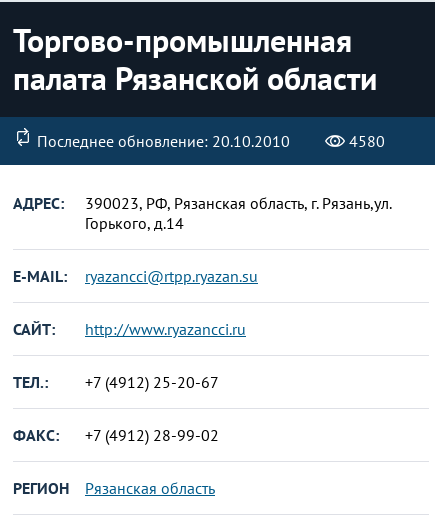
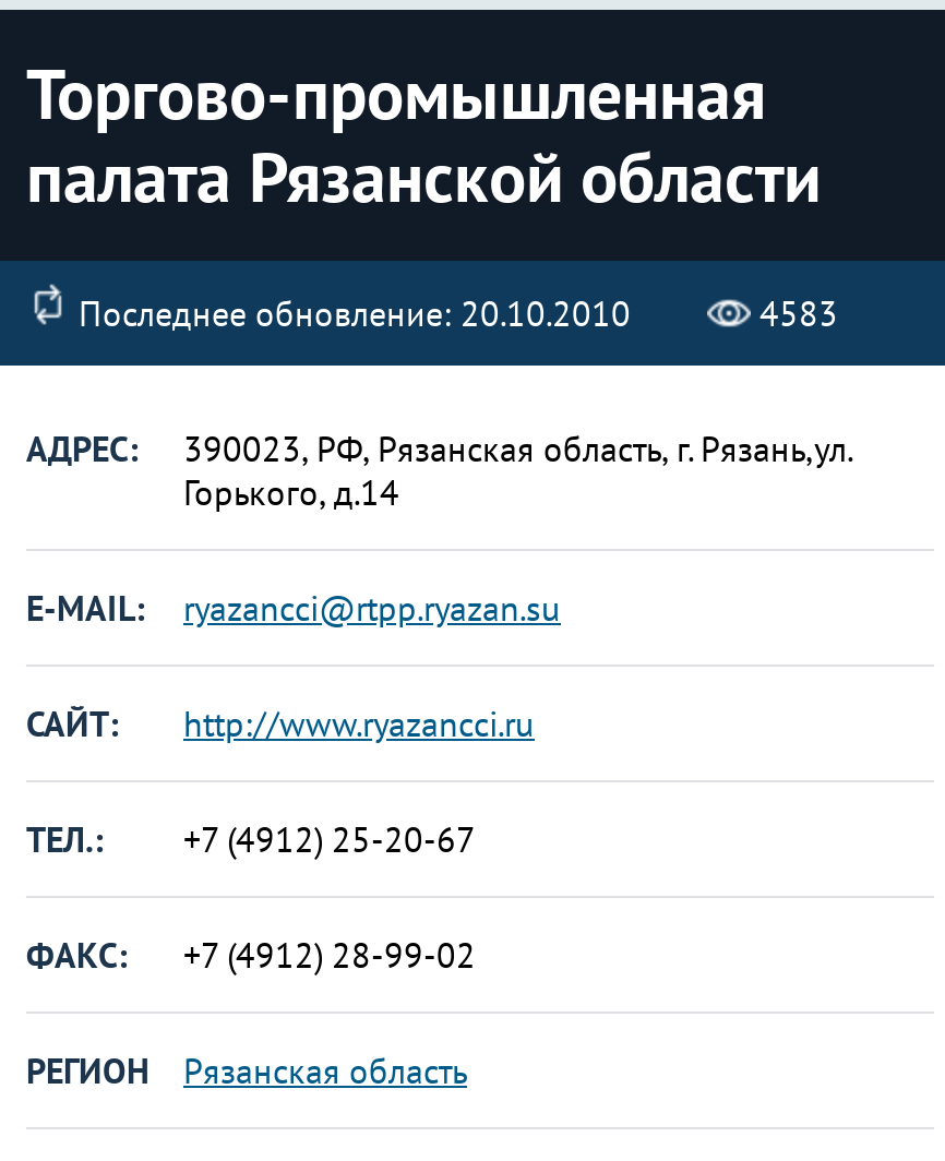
[349,131,385,151] 4580 -> [759,291,838,335] 4583

